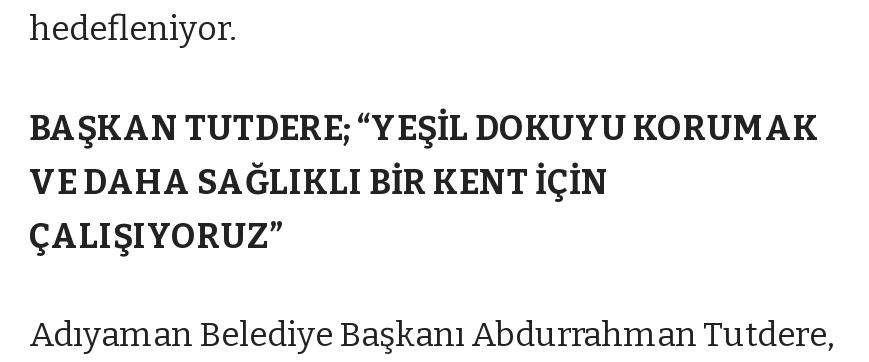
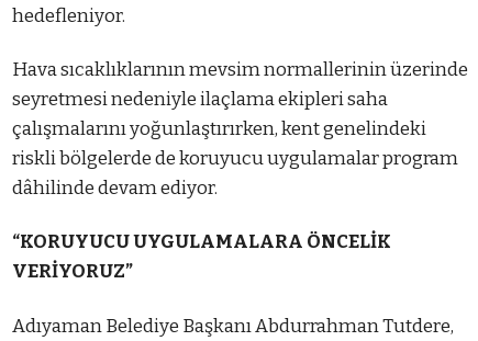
[29,107,819,257] BAŞKAN TUTDERE; “YEŞİL DOKUYU KORUMAK | VE DAHA SAĞLIKLI BİR KENT İÇİN | ÇALIŞIYORUZ” -> [12,58,468,283] Hava sıcaklıklarının mevsim normallerinin üzerinde | seyretmesi nedeniyle ilaçlama ekipleri saha | çalışmalarını yoğunlaştırırken, kent genelindeki | riskli bölgelerde de koruyucu uygulamalar program | dâhilinde devam ediyor. | “KORUYUCU UYGULAMALARA ÖNCELİK | VERİYORUZ”

